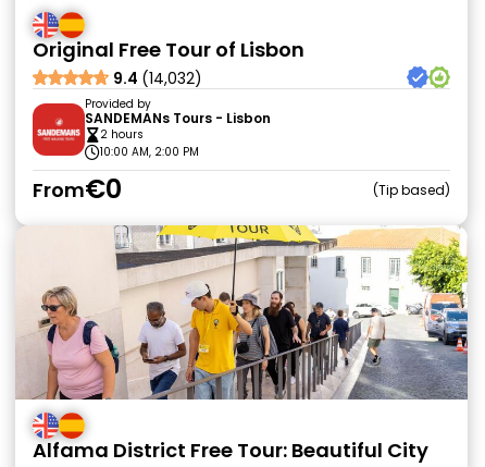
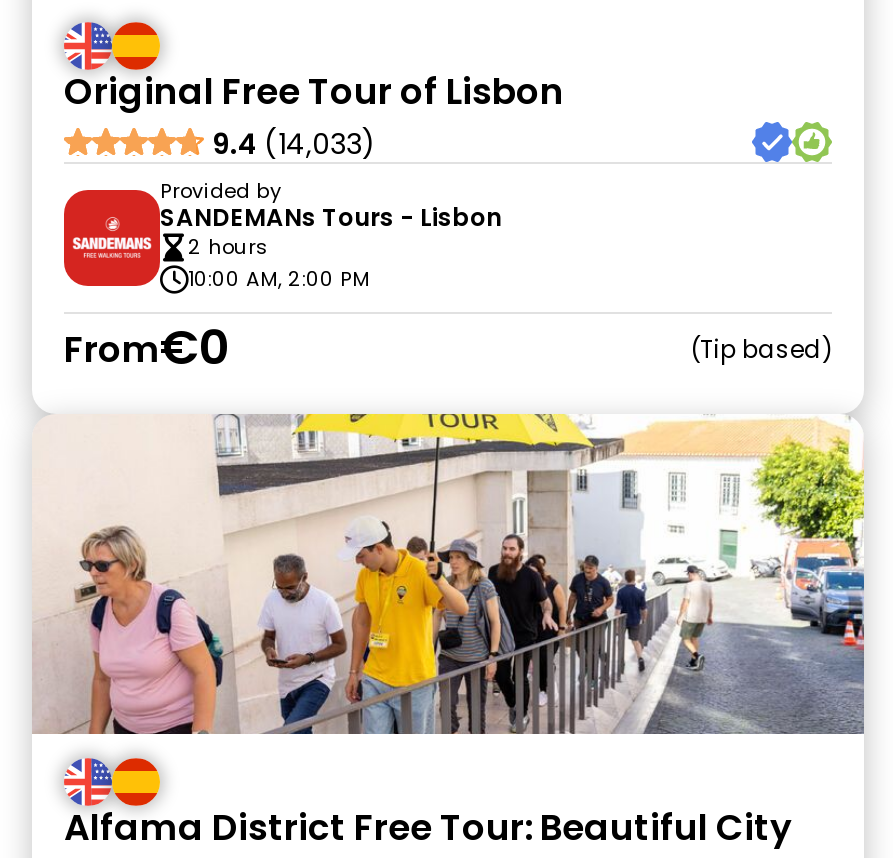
[113,67,202,89] 9.4 (14,032) -> [212,124,376,164] 9.4 (14,033)

